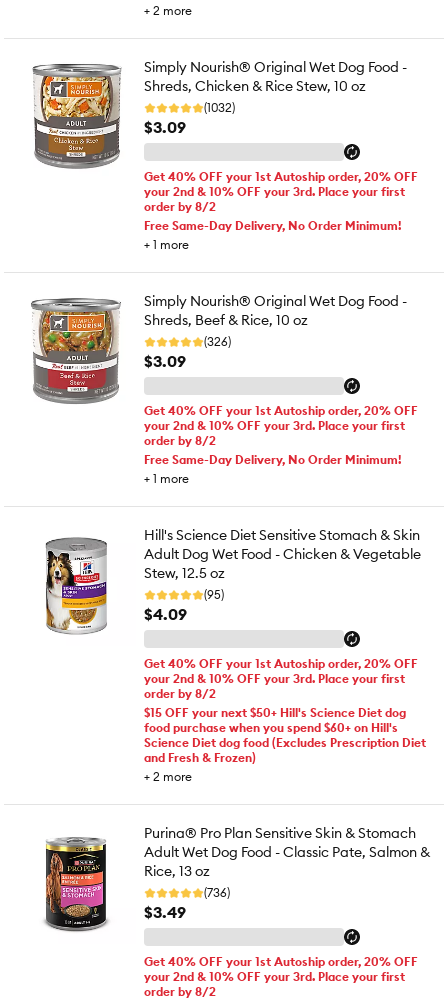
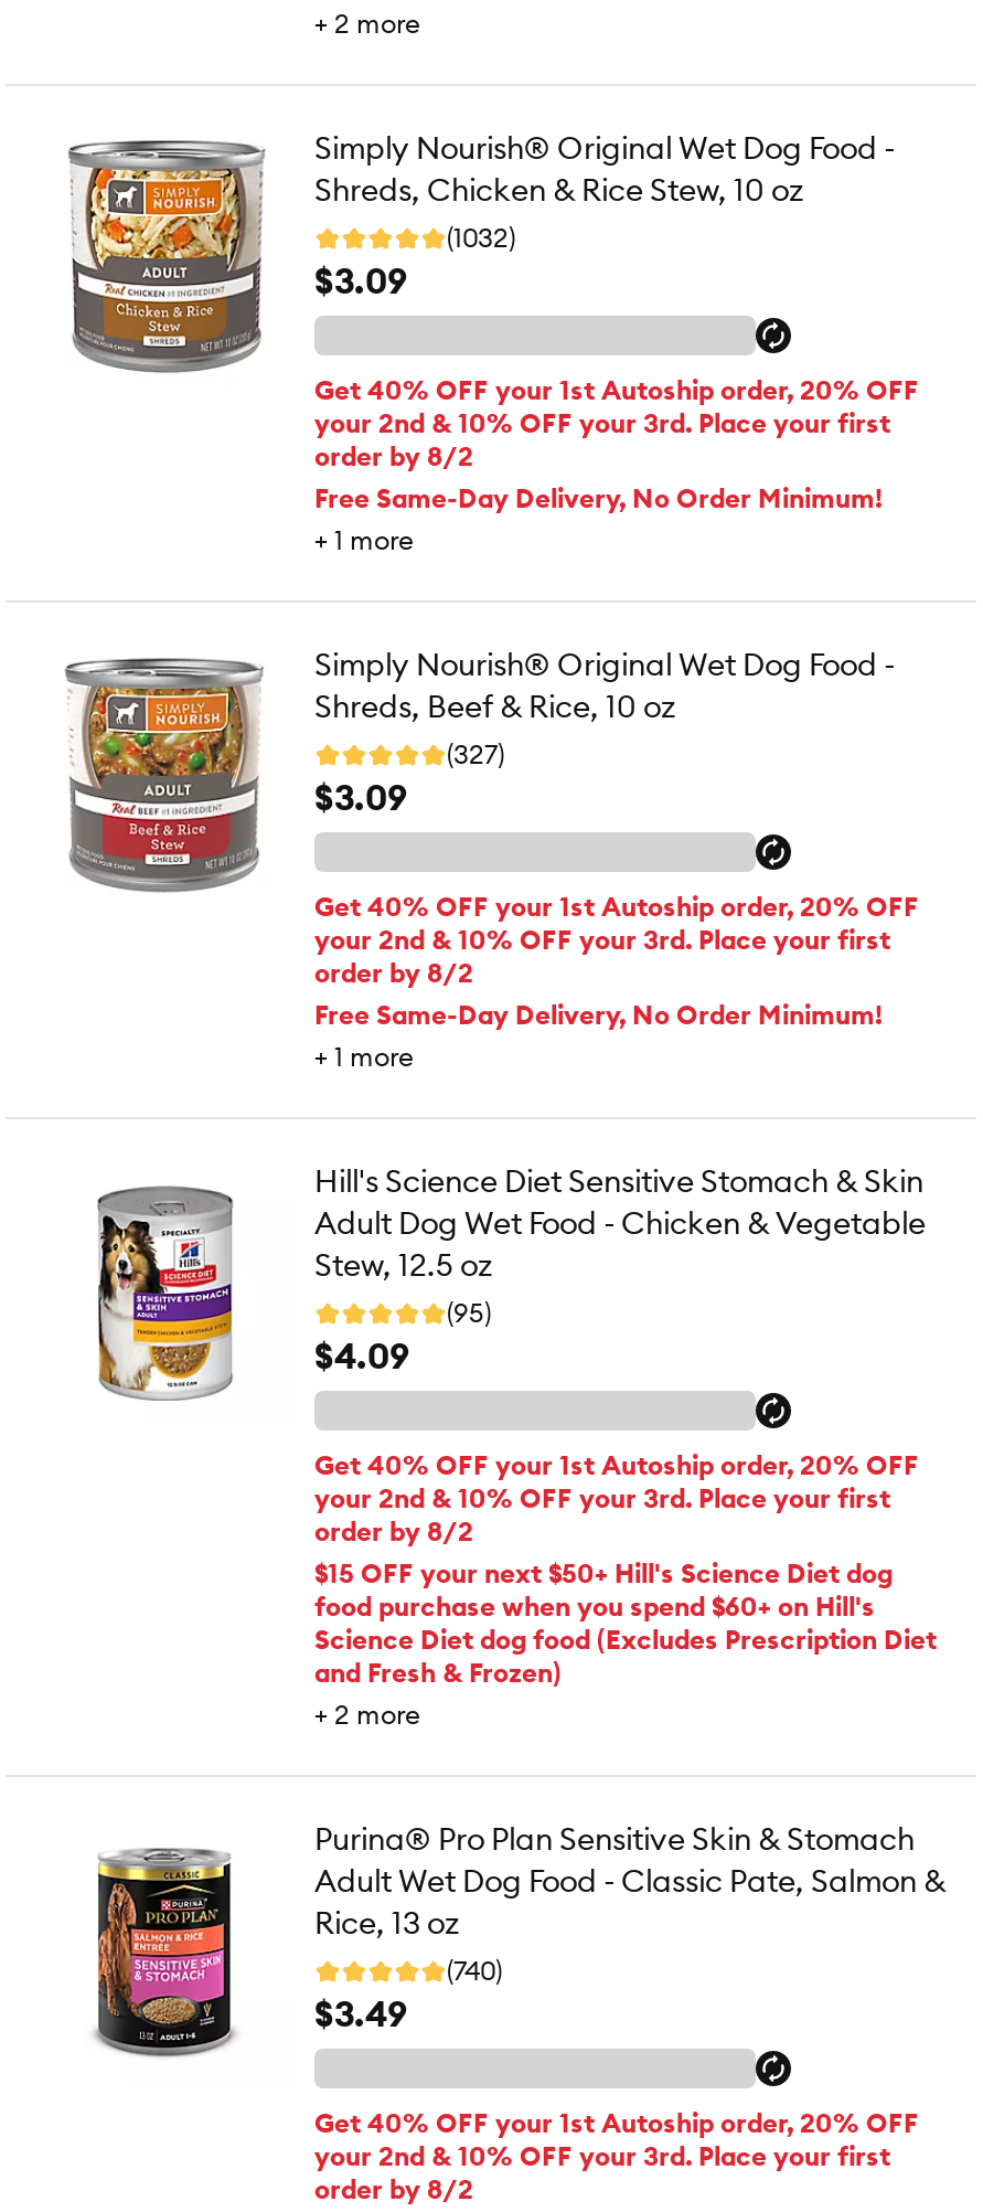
[204,334,231,349] (326) -> [447,738,504,771] (327)
[204,885,230,900] (736) -> [447,1954,502,1987] (740)

